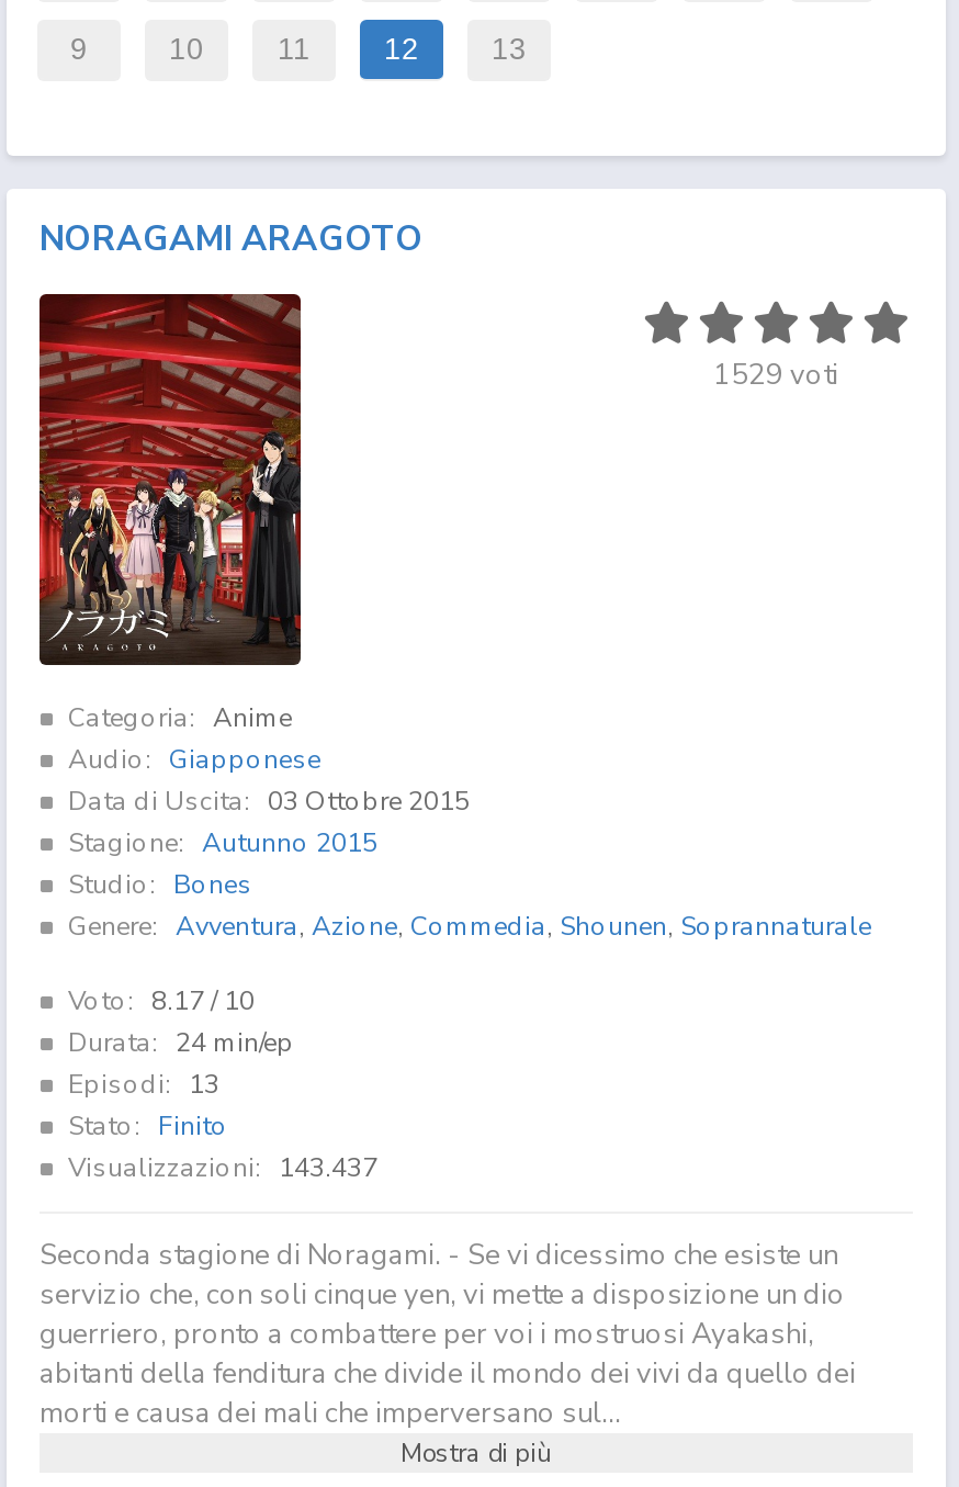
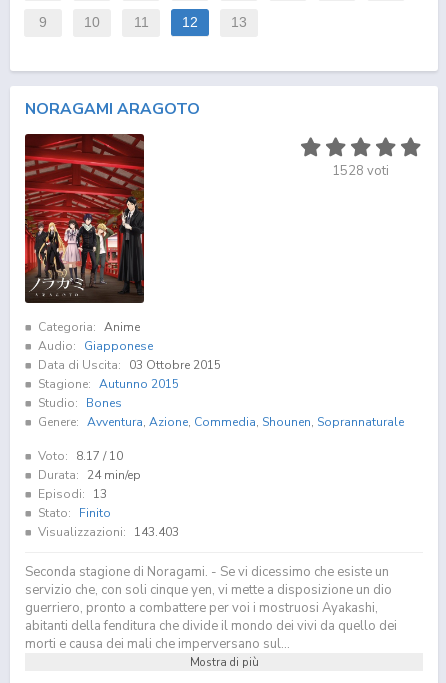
[713,355,838,395] 1529 voti -> [332,162,389,180] 1528 voti
[68,1150,377,1185] Visualizzazioni: 143.437 -> [38,524,179,540] Visualizzazioni: 143.403

